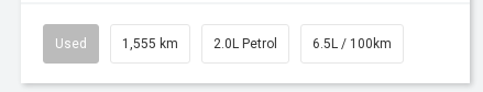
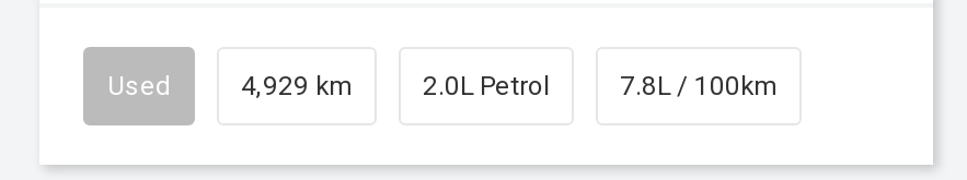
[122,36,178,52] 1,555 km -> [241,71,353,102] 4,929 km
[312,36,392,52] 6.5L / 100km -> [620,71,778,102] 7.8L / 100km

